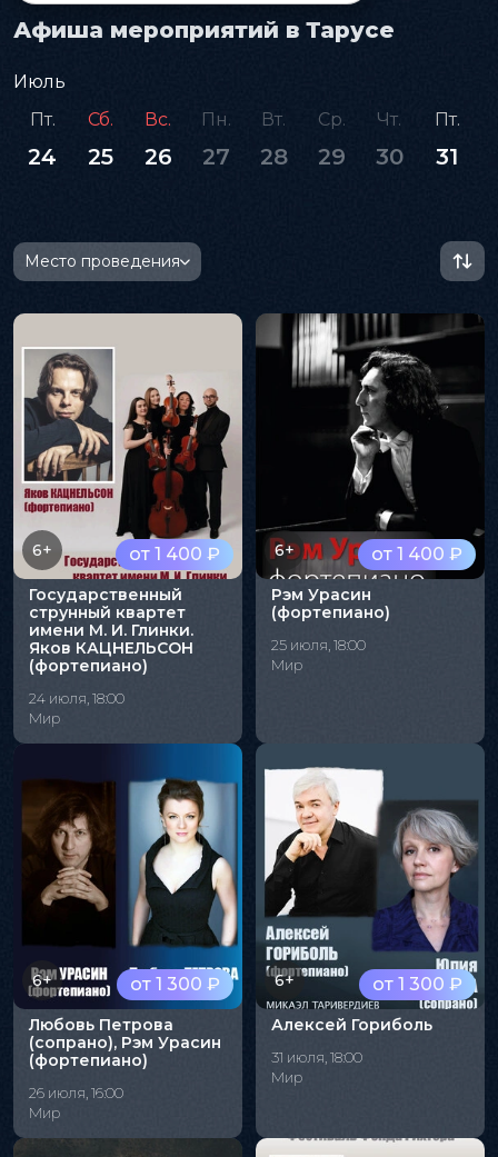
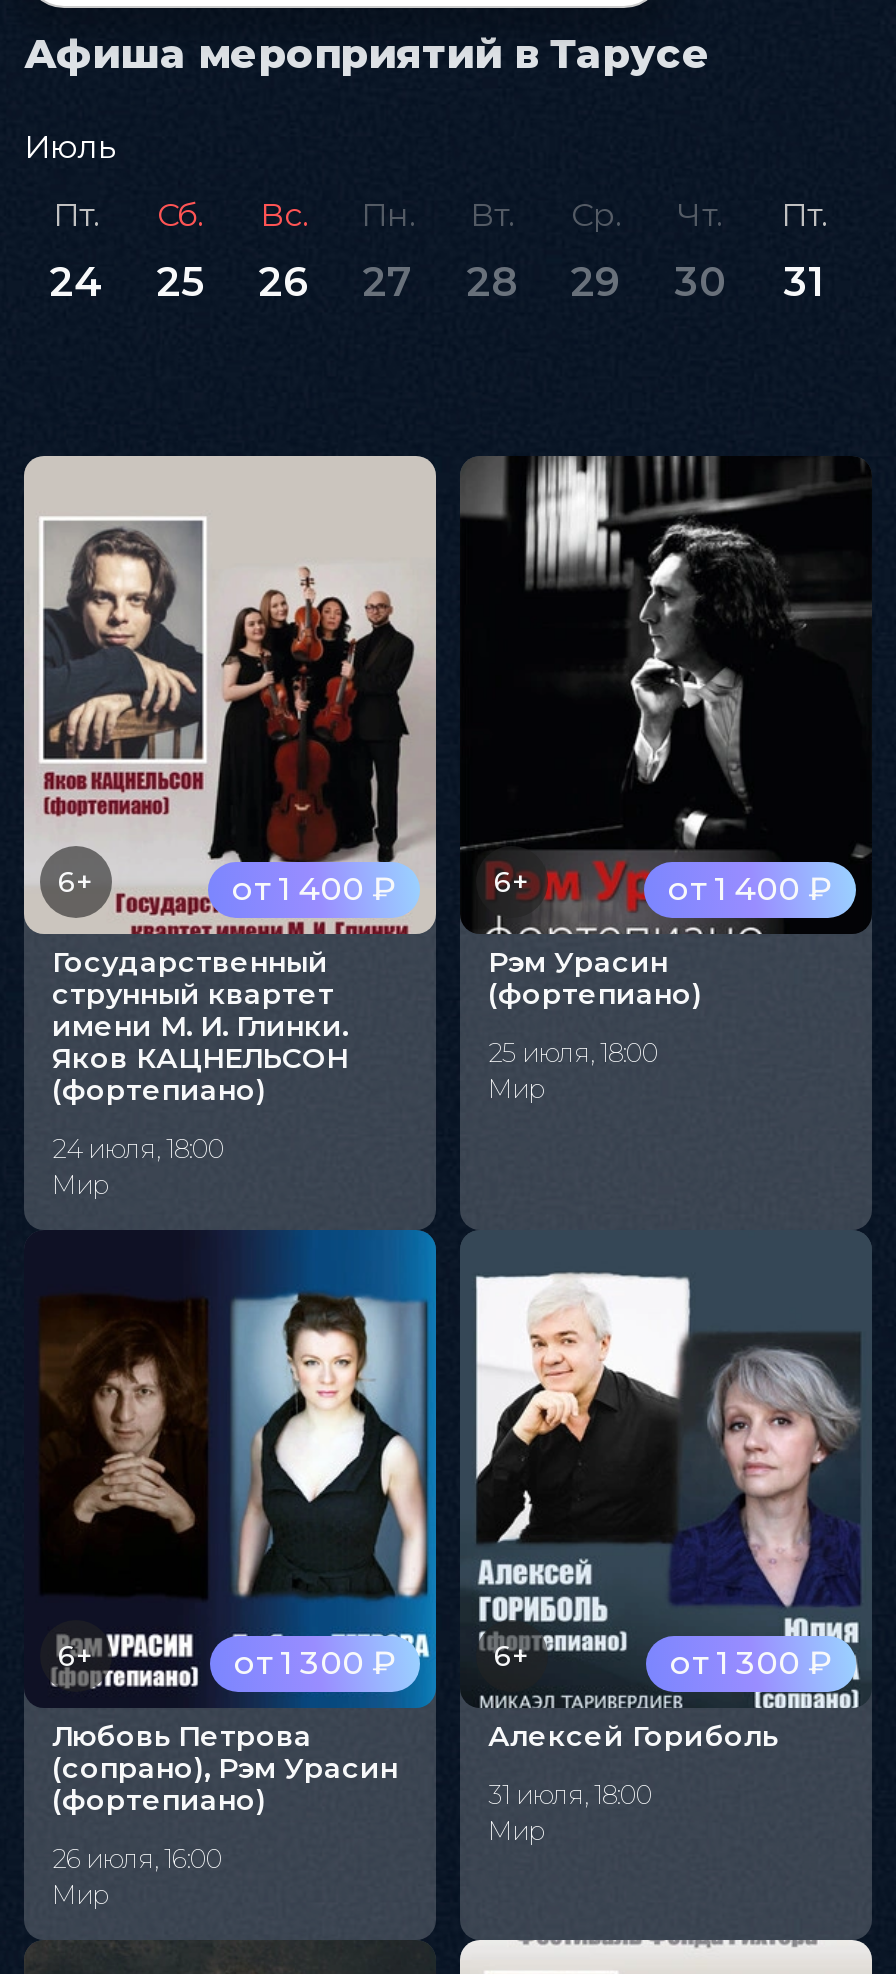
[440,241,485,281] [image] -> none
[24,251,180,271] Место проведения -> none

